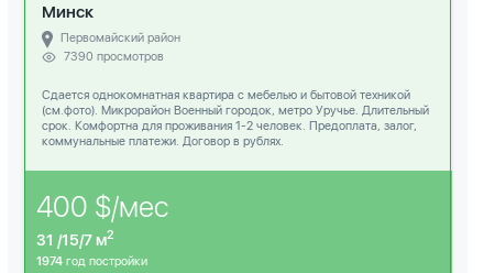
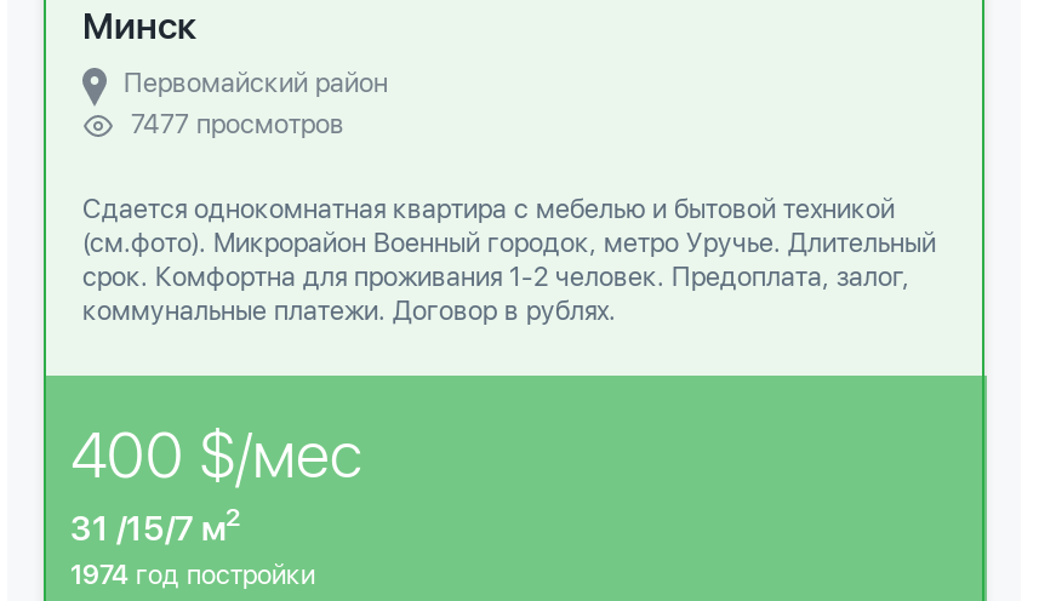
[64,49,164,63] 7390 просмотров -> [131,108,344,139] 7477 просмотров

